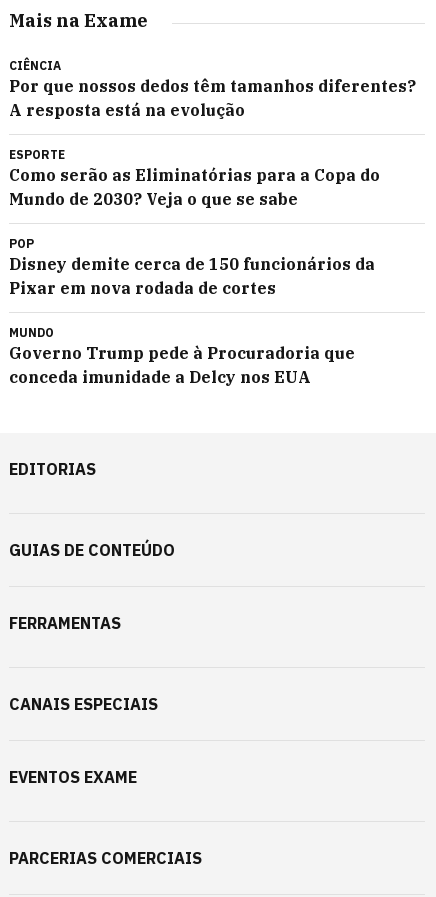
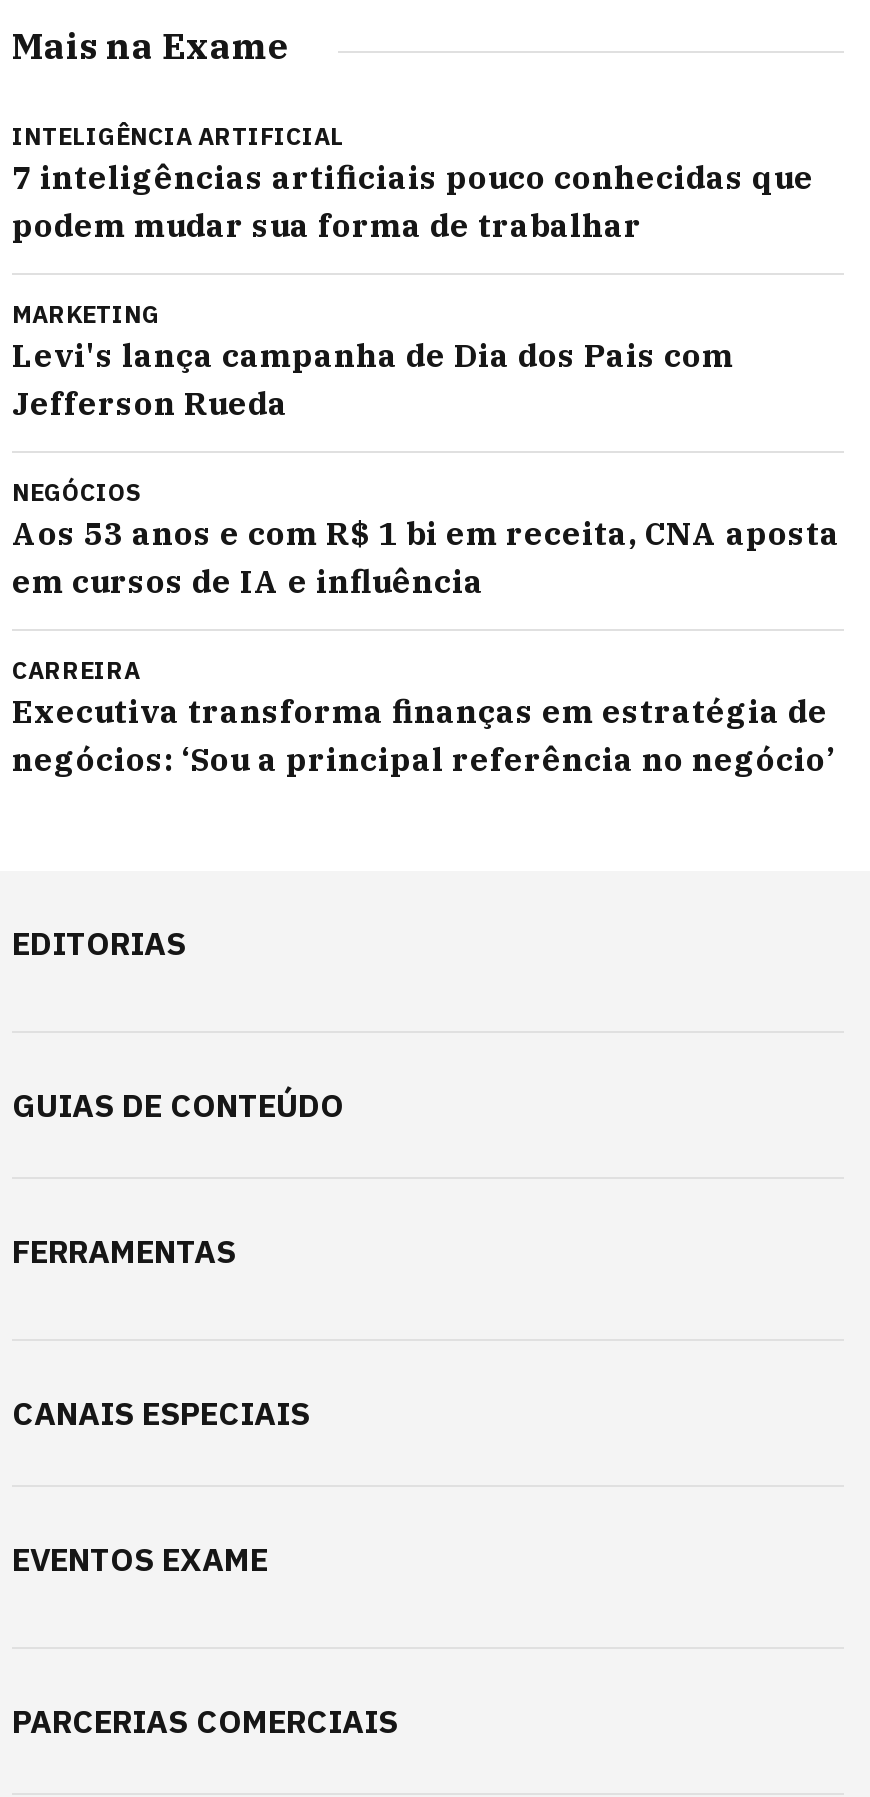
[9,58,416,120] CIÊNCIA | Por que nossos dedos têm tamanhos diferentes? | A resposta está na evolução -> [12,121,814,245] INTELIGÊNCIA ARTIFICIAL | 7 inteligências artificiais pouco conhecidas que | podem mudar sua forma de trabalhar
[9,147,380,209] ESPORTE | Como serão as Eliminatórias para a Copa do | Mundo de 2030? Veja o que se sabe -> [12,299,734,423] MARKETING | Levi's lança campanha de Dia dos Pais com | Jefferson Rueda
[9,236,375,298] POP | Disney demite cerca de 150 funcionários da | Pixar em nova rodada de cortes -> [12,477,840,601] NEGÓCIOS | Aos 53 anos e com R$ 1 bi em receita, CNA aposta | em cursos de IA e influência
[9,325,355,387] MUNDO | Governo Trump pede à Procuradoria que | conceda imunidade a Delcy nos EUA -> [12,655,834,779] CARREIRA | Executiva transforma finanças em estratégia de | negócios: ‘Sou a principal referência no negócio’

